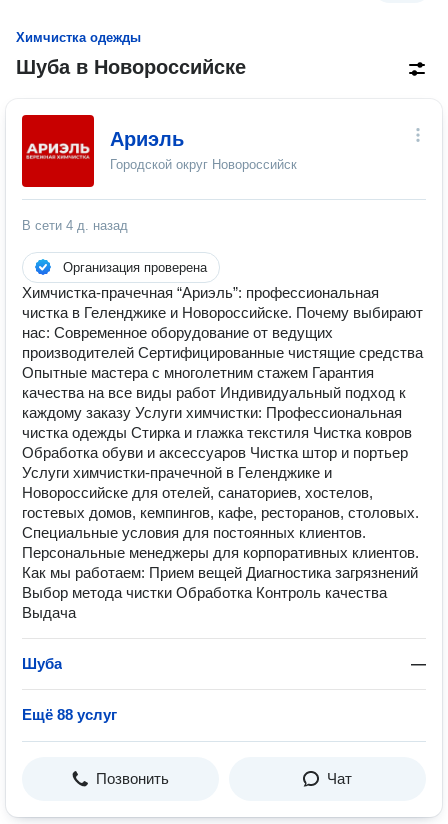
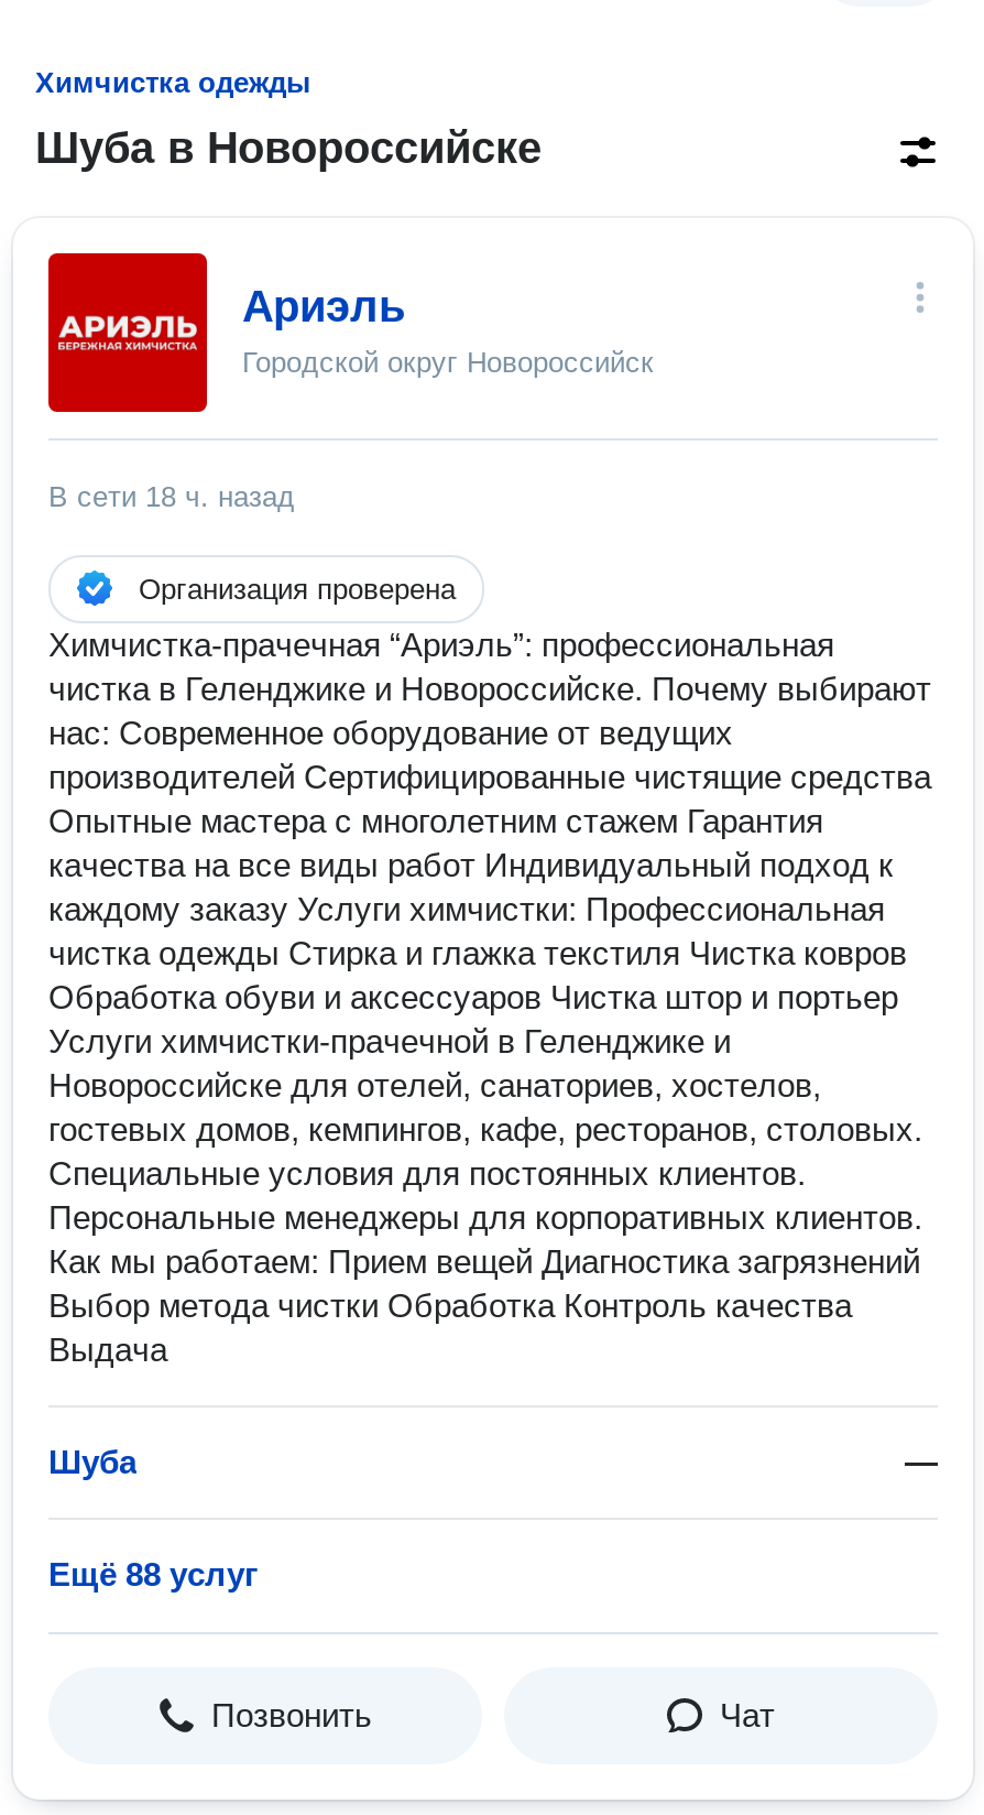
[22,218,128,233] В сети 4 д. назад -> [48,480,295,513] В сети 18 ч. назад

